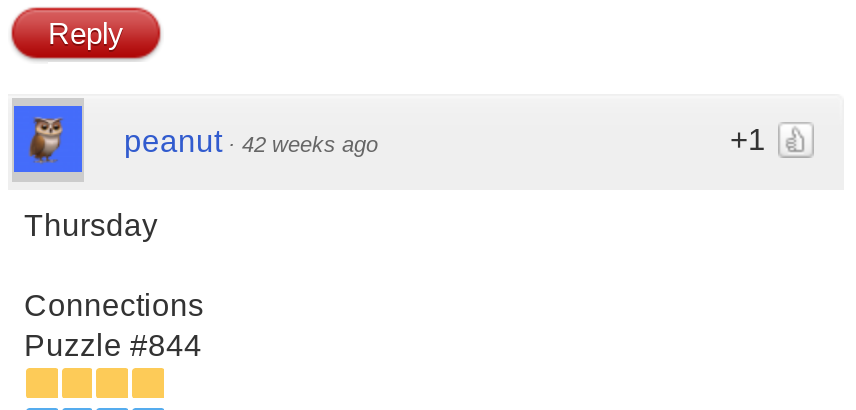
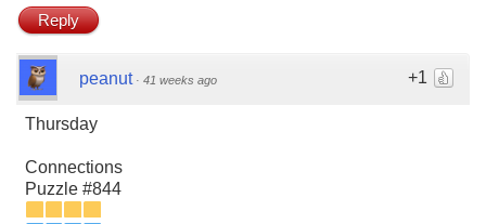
[124,123,378,157] peanut · 42 weeks ago -> [79,69,217,87] peanut · 41 weeks ago

